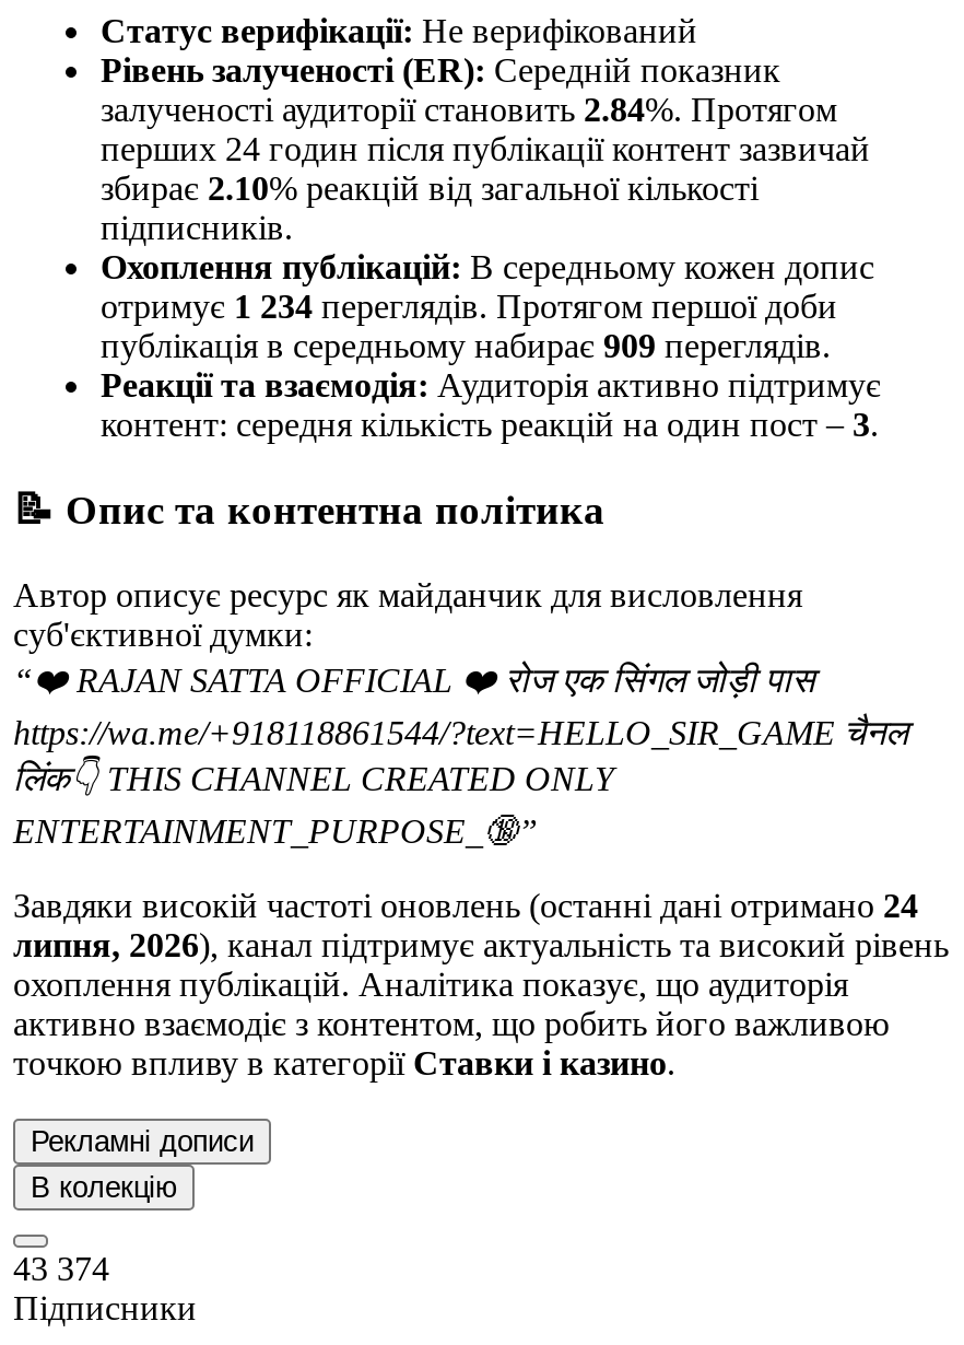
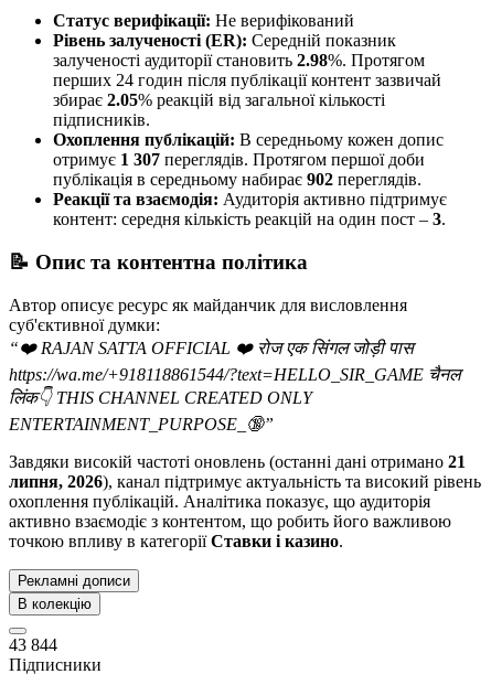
[101,91,837,128] залученості аудиторії становить 2.84%. Протягом -> [53,51,425,70] залученості аудиторії становить 2.98%. Протягом
[101,170,759,207] збирає 2.10% реакцій від загальної кількості -> [53,91,385,109] збирає 2.05% реакцій від загальної кількості
[101,288,837,325] отримує 1 234 переглядів. Протягом першої доби -> [53,150,425,169] отримує 1 307 переглядів. Протягом першої доби
[101,327,831,364] публікація в середньому набирає 909 переглядів. -> [53,170,421,189] публікація в середньому набирає 902 переглядів.
[13,886,918,923] Завдяки високій частоті оновлень (останні дані отримано 24 -> [9,452,466,471] Завдяки високій частоті оновлень (останні дані отримано 21
[13,1249,109,1286] 43 374 -> [9,635,57,654] 43 844

